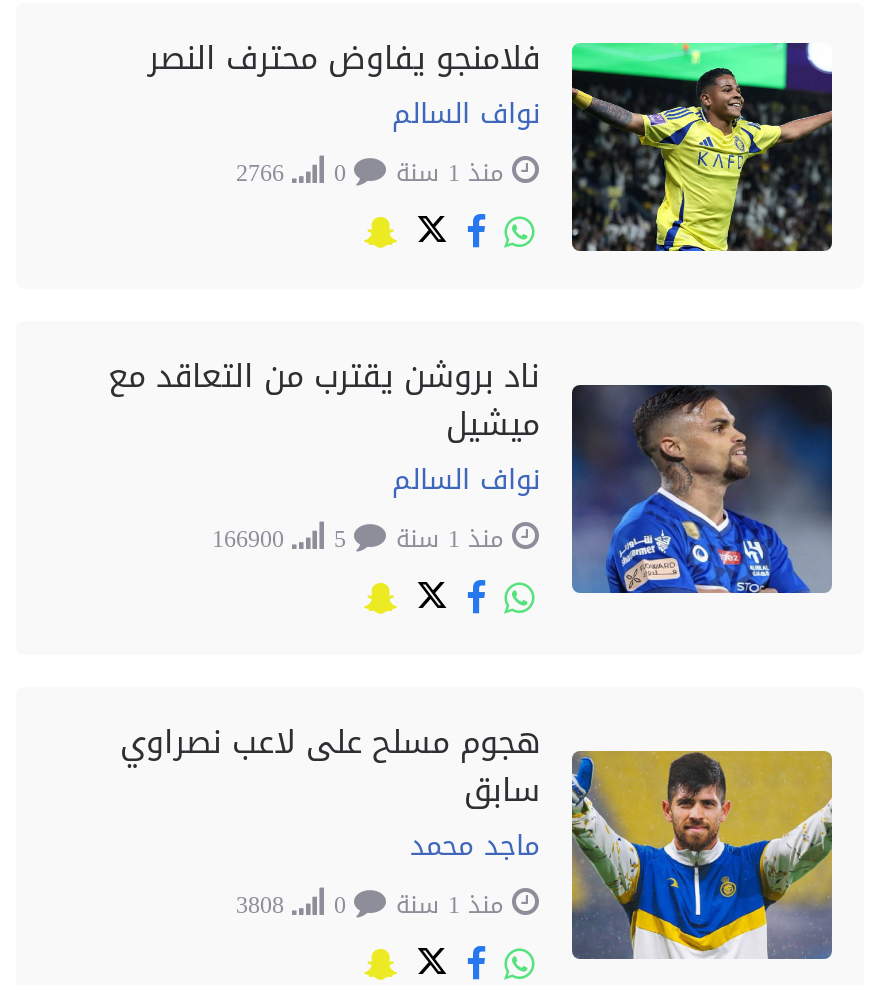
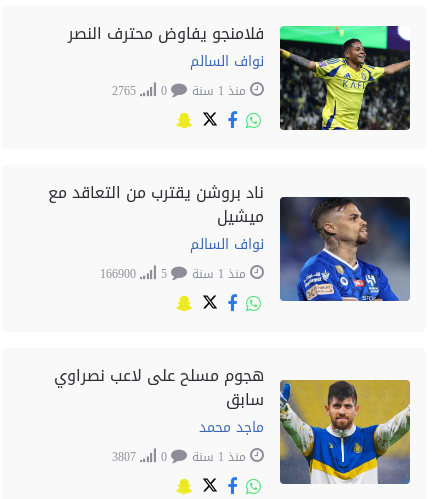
[236,151,346,195] 2766 0 -> [112,80,167,102] 2765 0
[236,883,346,927] 3808 0 -> [112,446,167,468] 3807 0

